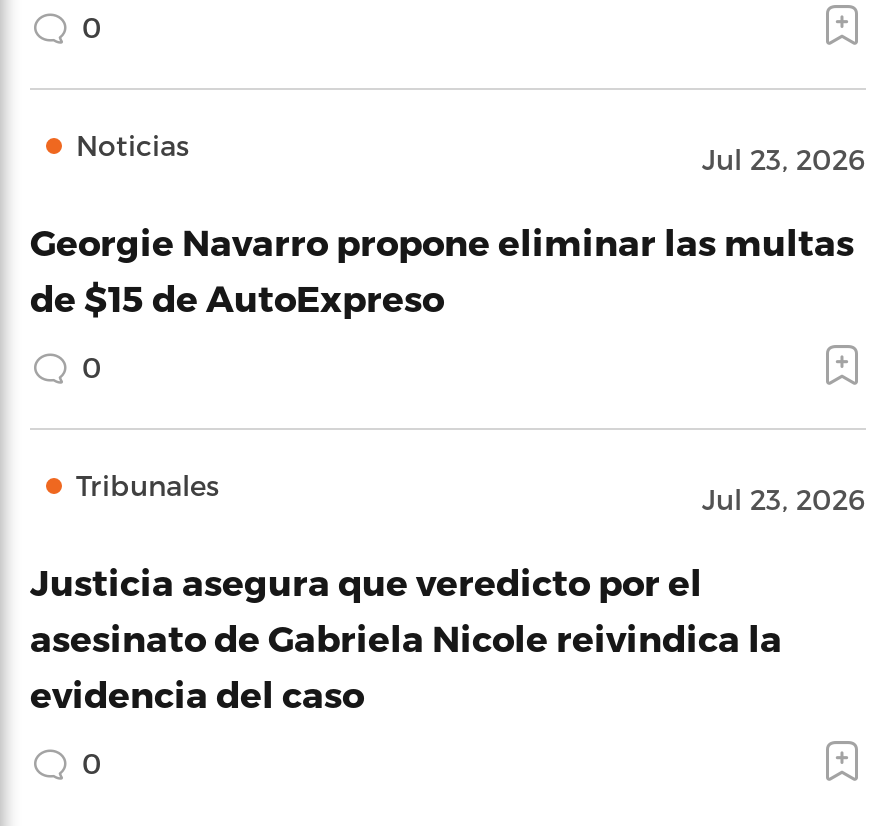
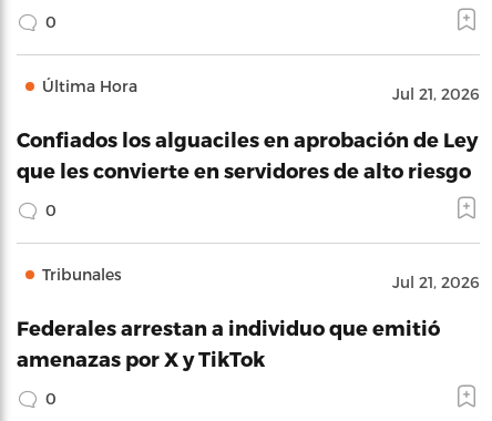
[76,127,866,175] Noticias | Jul 23, 2026 -> [42,76,480,103] Última Hora | Jul 21, 2026
[30,219,854,317] Georgie Navarro propone eliminar las multas | de $15 de AutoExpreso -> [17,127,478,182] Confiados los alguaciles en aprobación de Ley | que les convierte en servidores de alto riesgo
[702,481,866,515] Jul 23, 2026 -> [392,273,480,291] Jul 21, 2026
[30,559,782,713] Justicia asegura que veredicto por el | asesinato de Gabriela Nicole reivindica la | evidencia del caso -> [17,316,440,370] Federales arrestan a individuo que emitió | amenazas por X y TikTok

